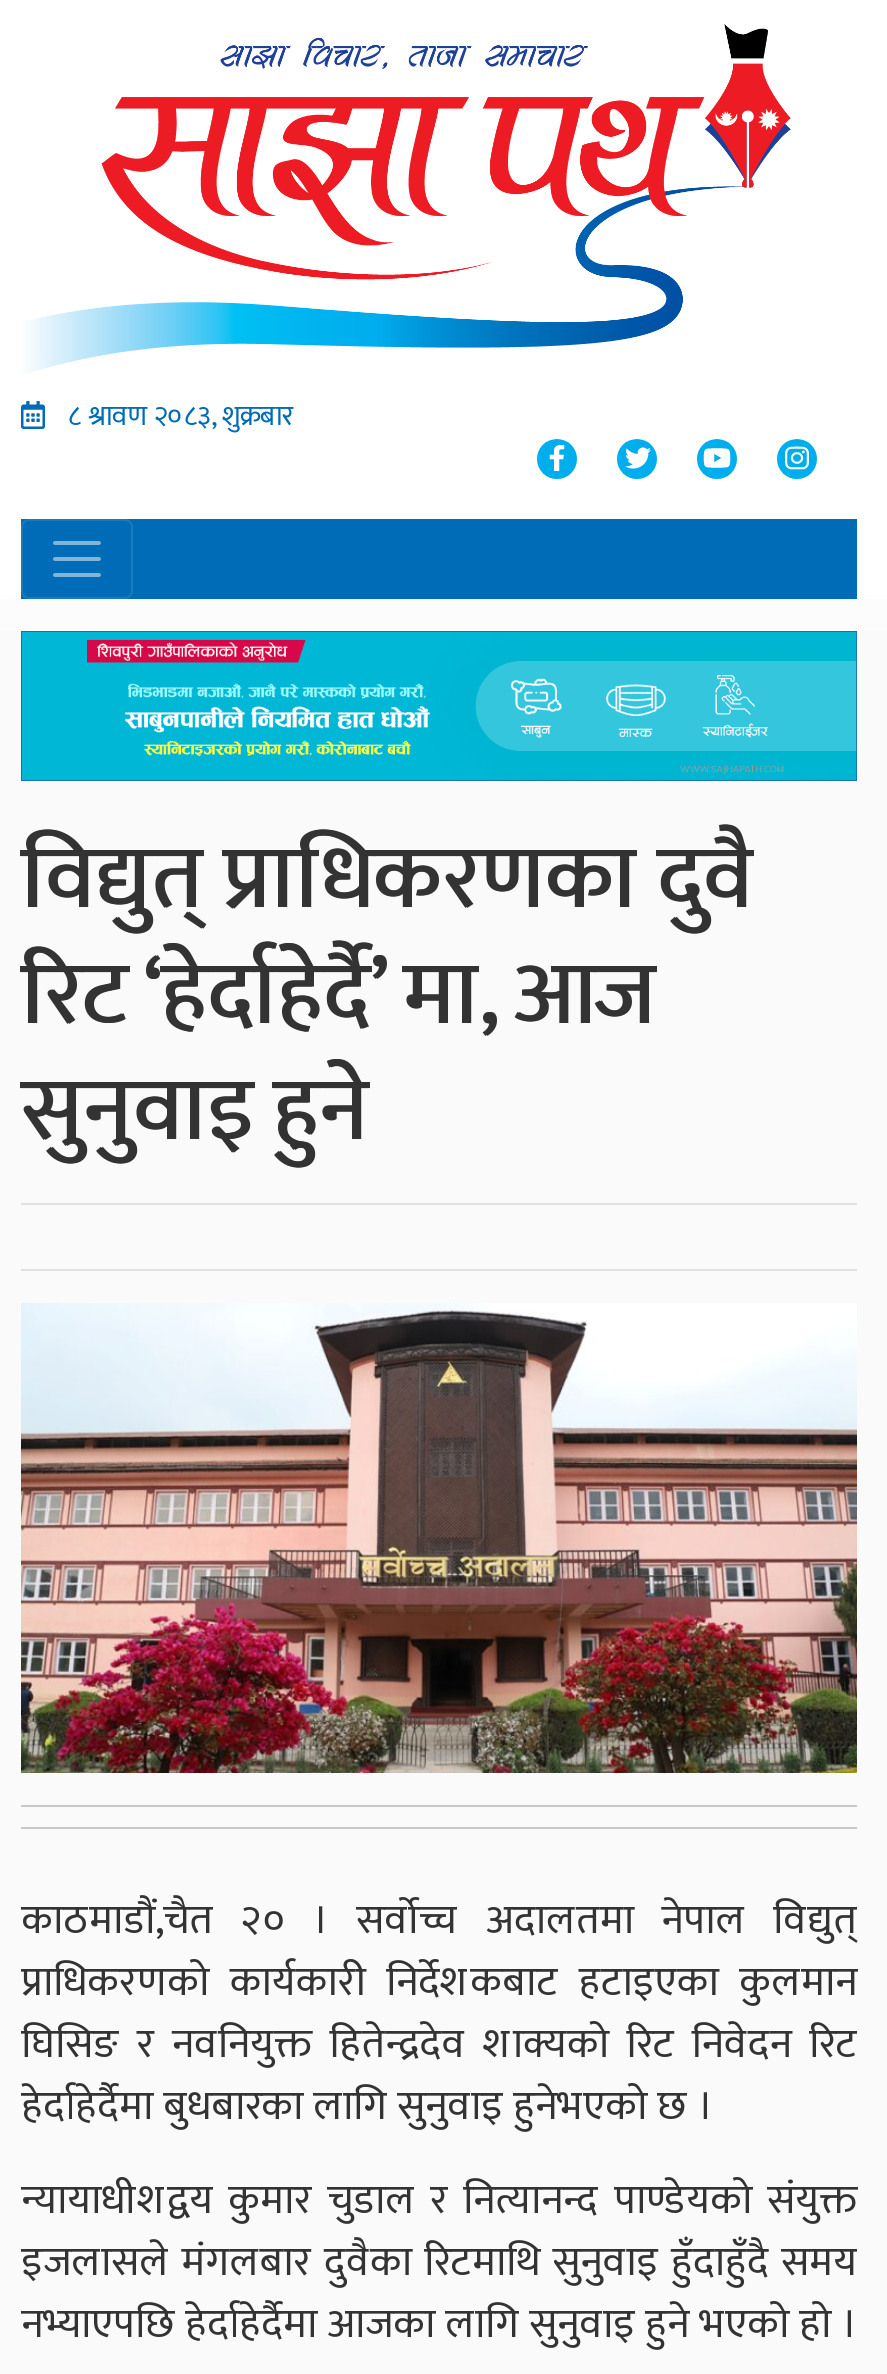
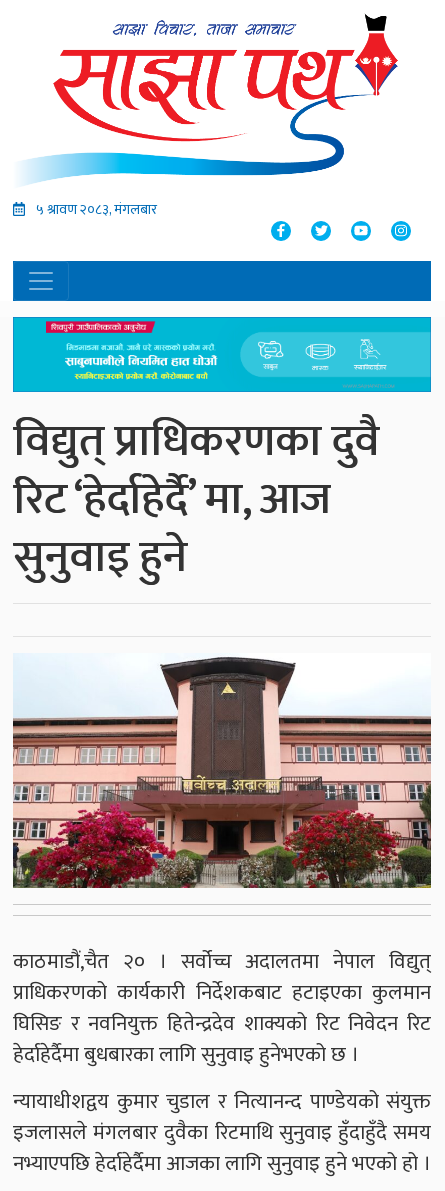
[61,393,293,439] ८ श्रावण २०८३, शुक्रबार -> [33,198,157,221] ५ श्रावण २०८३, मंगलबार

